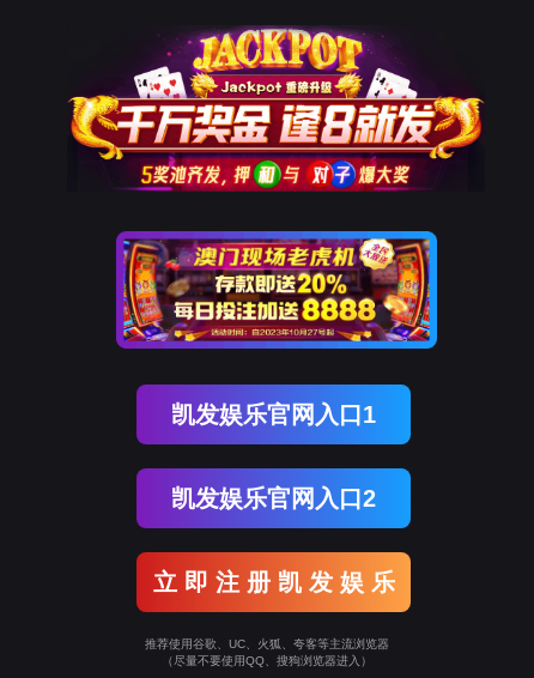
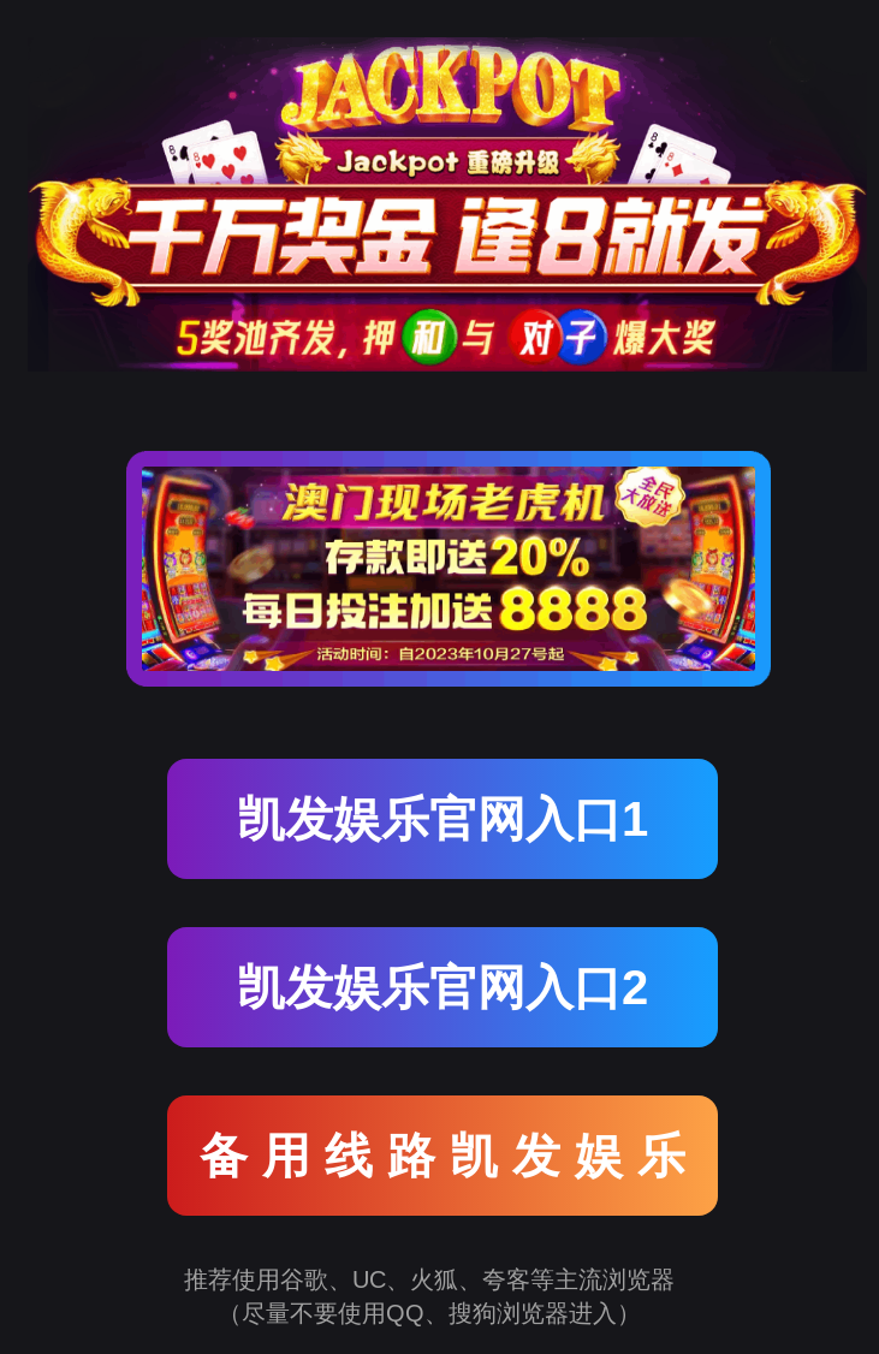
[153,569,395,595] 立 即 注 册 凯 发 娱 乐 -> [200,1129,685,1182] 备 用 线 路 凯 发 娱 乐

